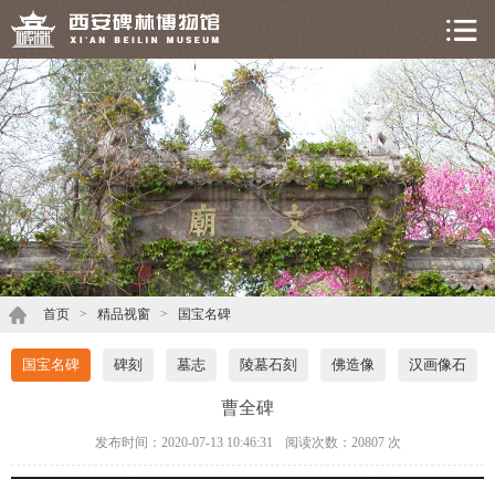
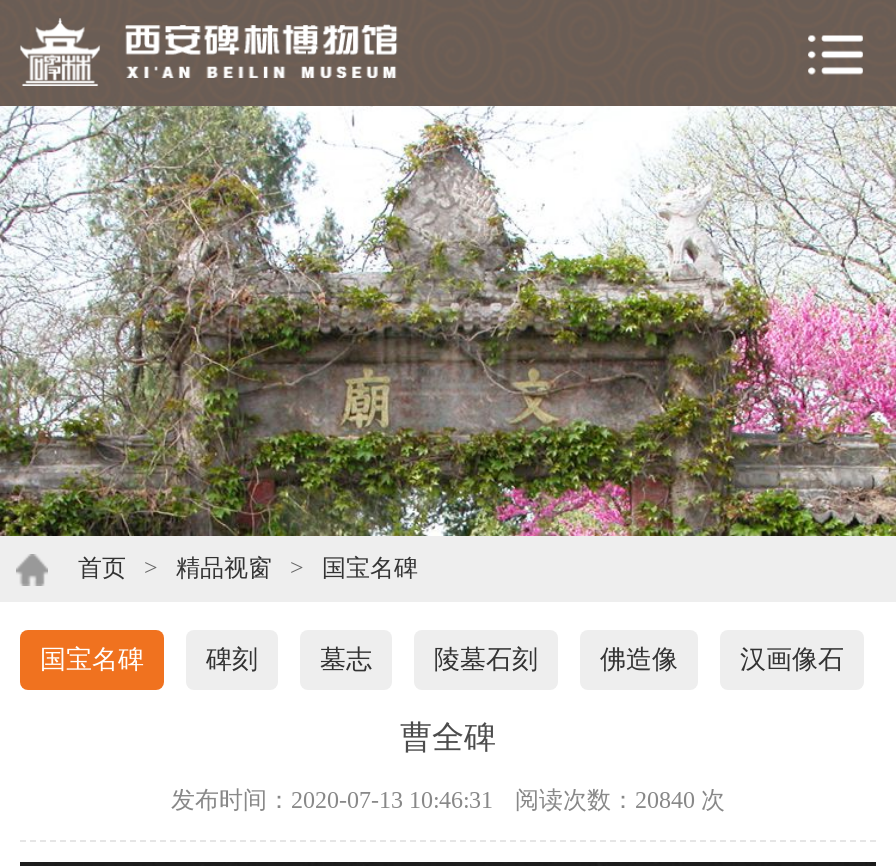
[94,435,401,450] 发布时间：2020-07-13 10:46:31 阅读次数：20807 次 -> [171,786,725,814] 发布时间：2020-07-13 10:46:31 阅读次数：20840 次

